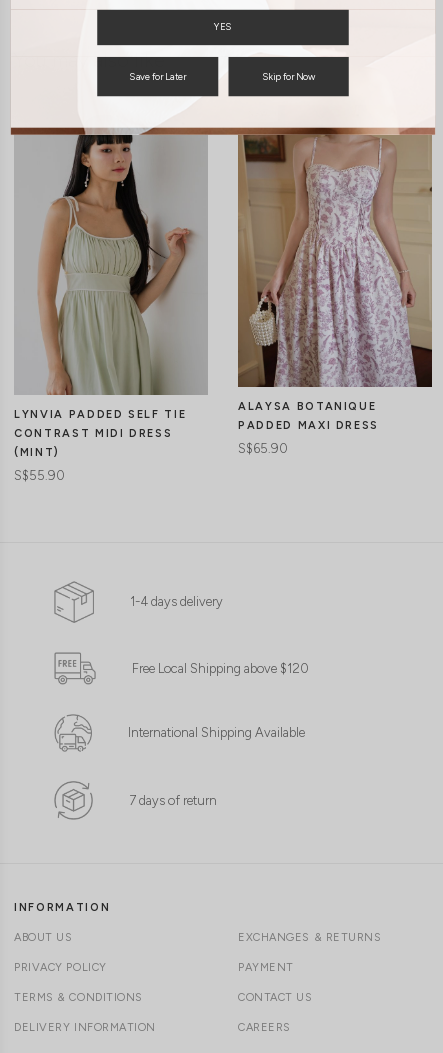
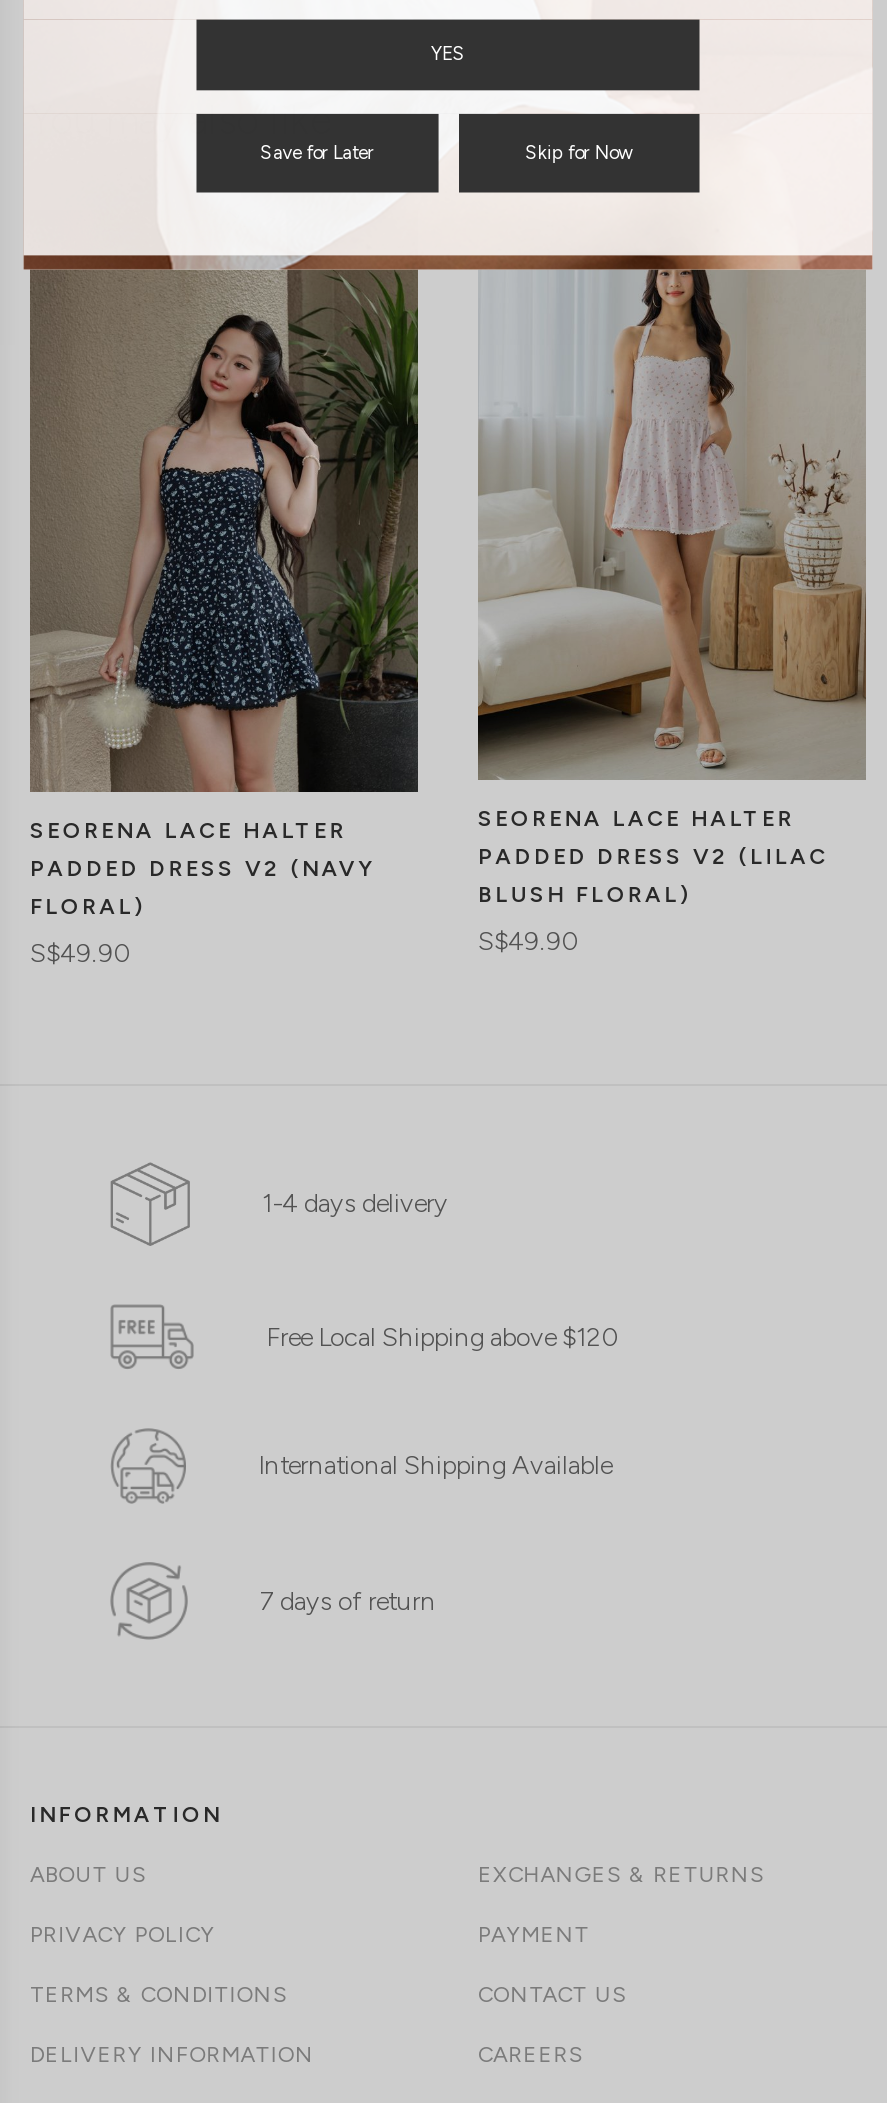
[14,134,208,483] [image] | LYNVIA PADDED SELF TIE | CONTRAST MIDI DRESS | (MINT) | S$55.90 -> [28,270,420,967] [image] | SEORENA LACE HALTER | PADDED DRESS V2 (NAVY | FLORAL) | S$49.90
[237,134,432,456] [image] | ALAYSA BOTANIQUE | PADDED MAXI DRESS | S$65.90 -> [476,268,864,955] [image] | SEORENA LACE HALTER | PADDED DRESS V2 (LILAC | BLUSH FLORAL) | S$49.90

